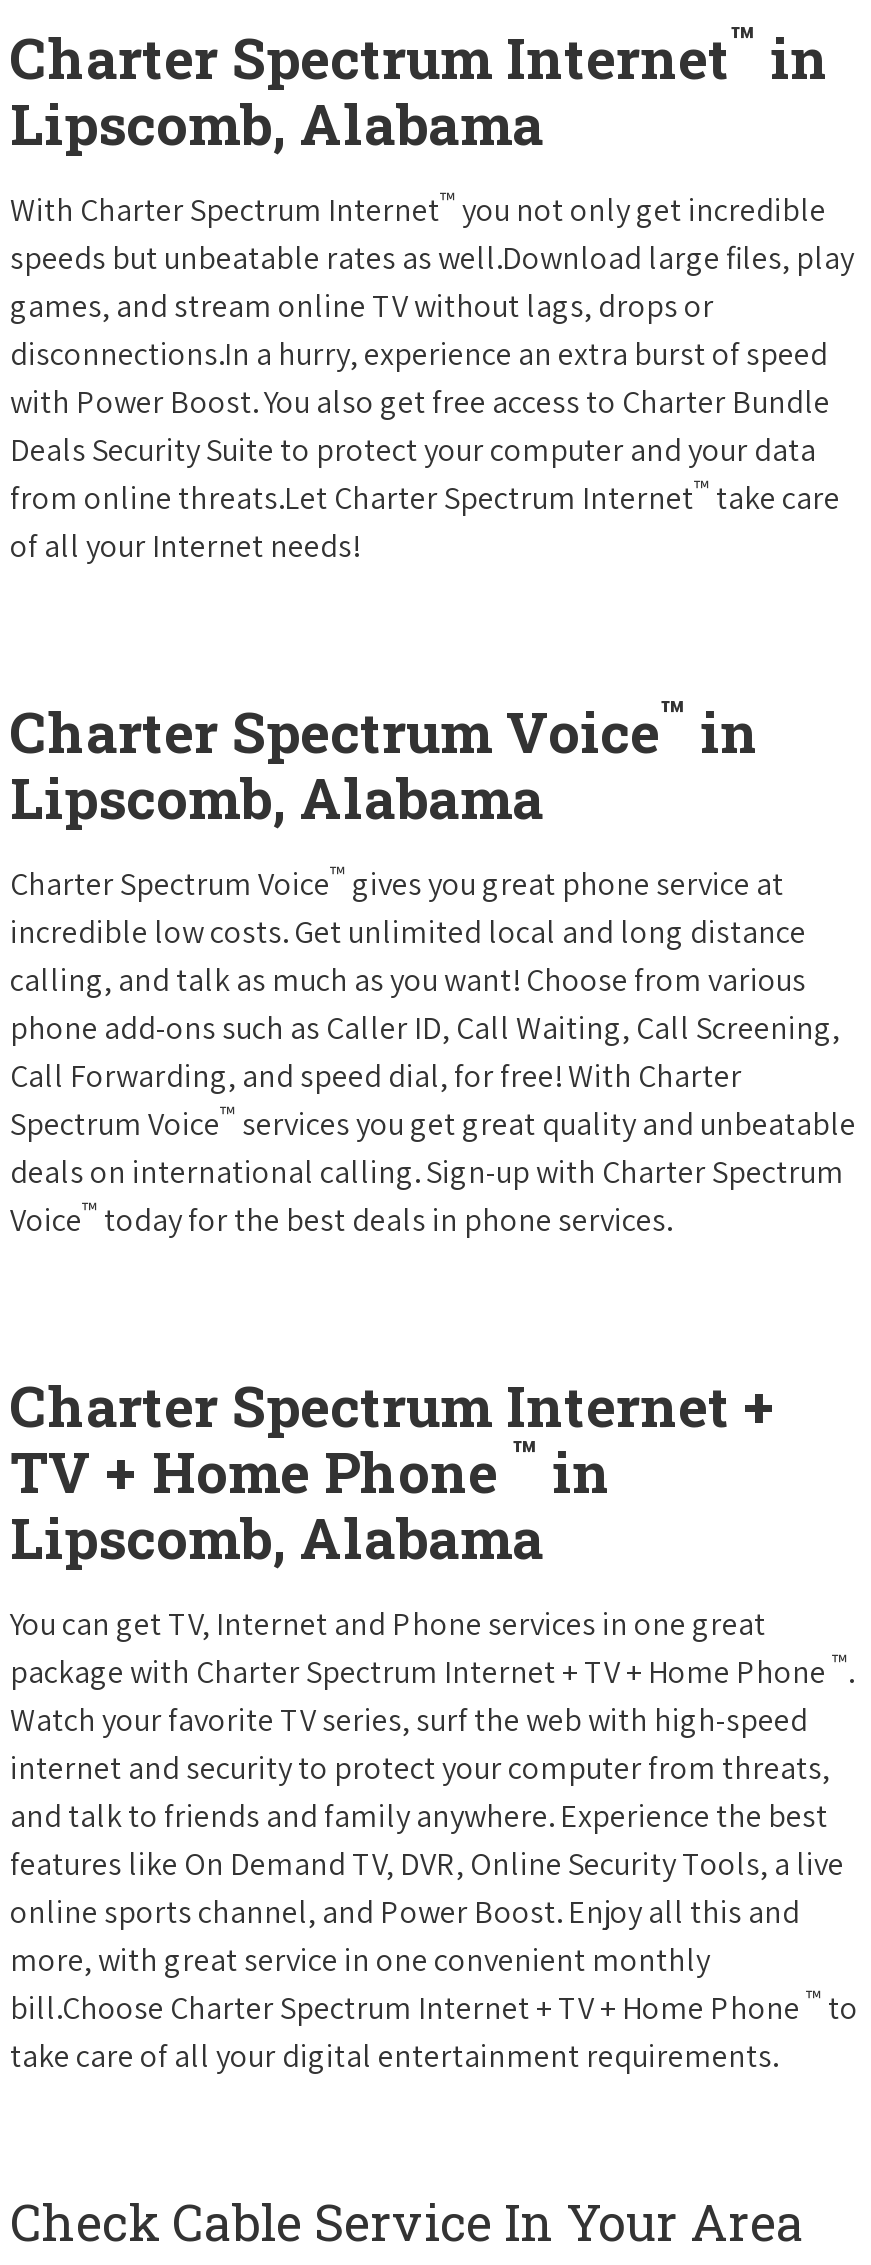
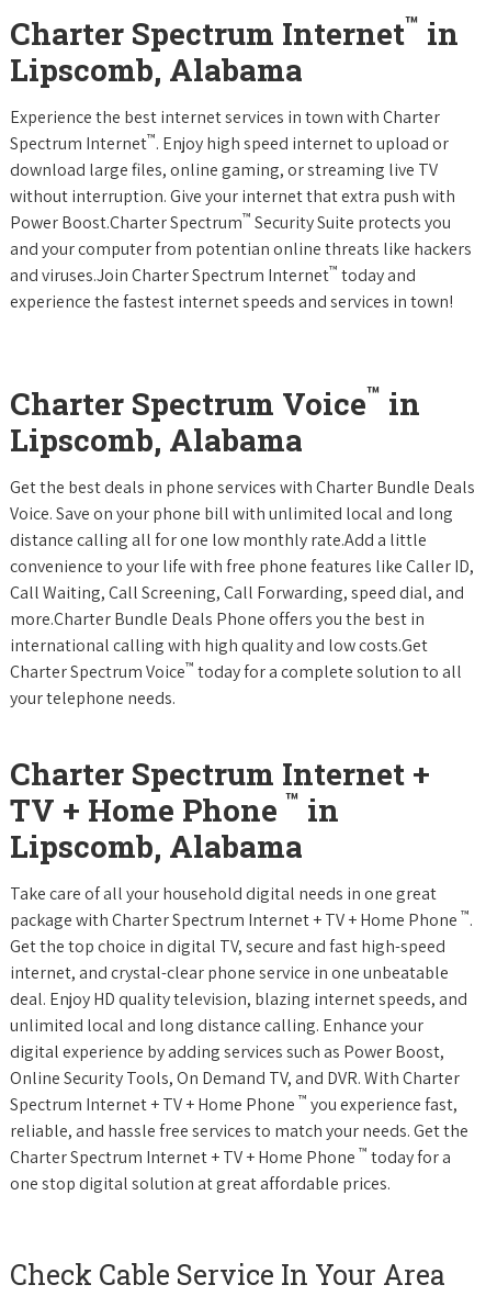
[10,184,854,566] With Charter Spectrum Internet™ you not only get incredible | speeds but unbeatable rates as well.Download large files, play | games, and stream online TV without lags, drops or | disconnections.In a hurry, experience an extra burst of speed | with Power Boost. You also get free access to Charter Bundle | Deals Security Suite to protect your computer and your data | from online threats.Let Charter Spectrum Internet™ take care | of all your Internet needs! -> [10,105,472,312] Experience the best internet services in town with Charter | Spectrum Internet™. Enjoy high speed internet to upload or | download large files, online gaming, or streaming live TV | without interruption. Give your internet that extra push with | Power Boost.Charter Spectrum™ Security Suite protects you | and your computer from potentian online threats like hackers | and viruses.Join Charter Spectrum Internet™ today and | experience the fastest internet speeds and services in town!
[10,858,856,1240] Charter Spectrum Voice™ gives you great phone service at | incredible low costs. Get unlimited local and long distance | calling, and talk as much as you want! Choose from various | phone add-ons such as Caller ID, Call Waiting, Call Screening, | Call Forwarding, and speed dial, for free! With Charter | Spectrum Voice™ services you get great quality and unbeatable | deals on international calling. Sign-up with Charter Spectrum | Voice™ today for the best deals in phone services. -> [10,475,475,709] Get the best deals in phone services with Charter Bundle Deals | Voice. Save on your phone bill with unlimited local and long | distance calling all for one low monthly rate.Add a little | convenience to your life with free phone features like Caller ID, | Call Waiting, Call Screening, Call Forwarding, speed dial, and | more.Charter Bundle Deals Phone offers you the best in | international calling with high quality and low costs.Get | Charter Spectrum Voice™ today for a complete solution to all | your telephone needs.
[10,1602,766,1644] You can get TV, Internet and Phone services in one great -> [10,881,437,904] Take care of all your household digital needs in one great
[10,1698,858,2076] Watch your favorite TV series, surf the web with high-speed | internet and security to protect your computer from threats, | and talk to friends and family anywhere. Experience the best | features like On Demand TV, DVR, Online Security Tools, a live | online sports channel, and Power Boost. Enjoy all this and | more, with great service in one convenient monthly | bill.Choose Charter Spectrum Internet + TV + Home Phone ™ to | take care of all your digital entertainment requirements. -> [10,934,468,1194] Get the top choice in digital TV, secure and fast high-speed | internet, and crystal-clear phone service in one unbeatable | deal. Enjoy HD quality television, blazing internet speeds, and | unlimited local and long distance calling. Enhance your | digital experience by adding services such as Power Boost, | Online Security Tools, On Demand TV, and DVR. With Charter | Spectrum Internet + TV + Home Phone ™ you experience fast, | reliable, and hassle free services to match your needs. Get the | Charter Spectrum Internet + TV + Home Phone ™ today for a | one stop digital solution at great affordable prices.

